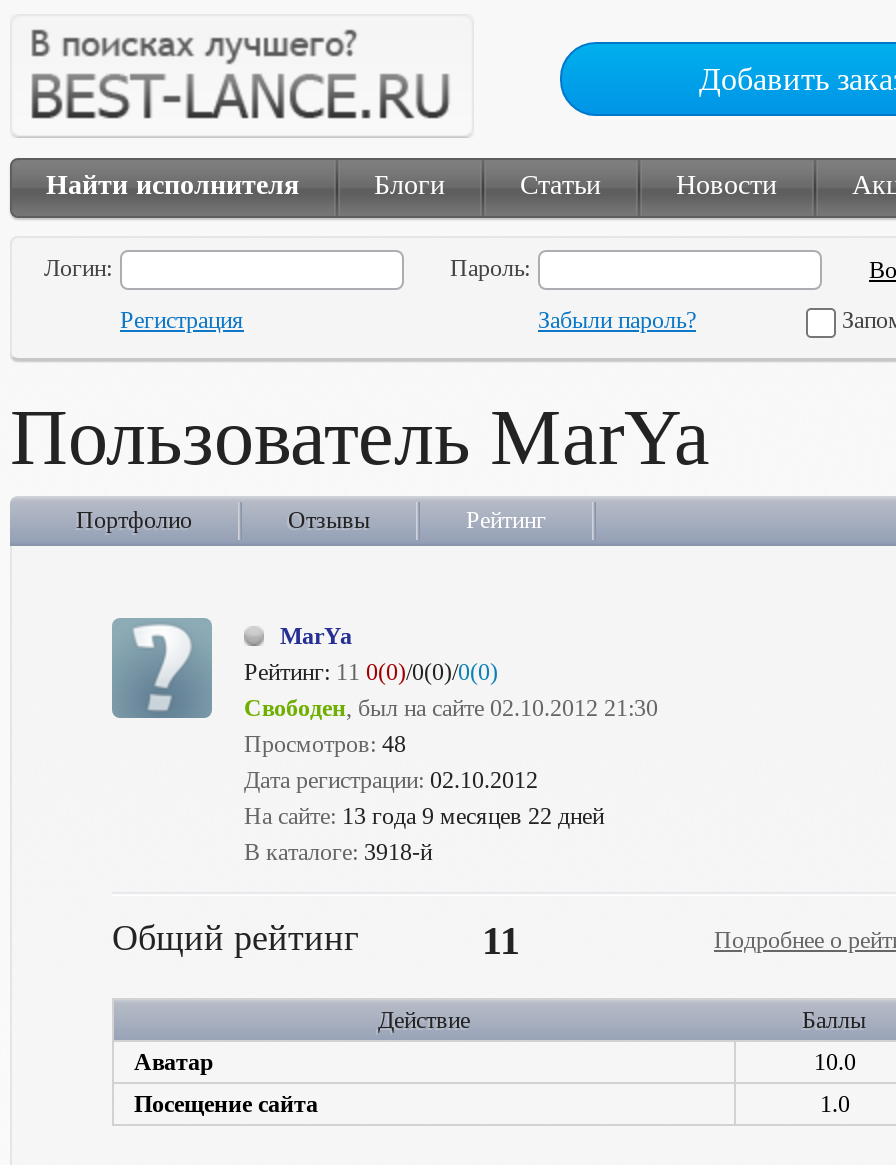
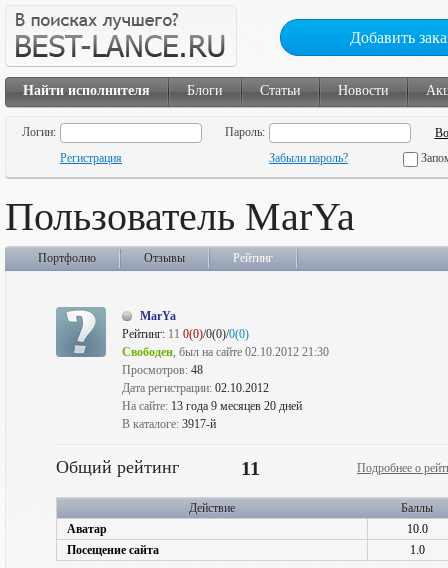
[244,802,604,830] На сайте: 13 года 9 месяцев 22 дней -> [122,399,302,413] На сайте: 13 года 9 месяцев 20 дней
[244,838,432,866] В каталоге: 3918-й -> [122,417,216,431] В каталоге: 3917-й

